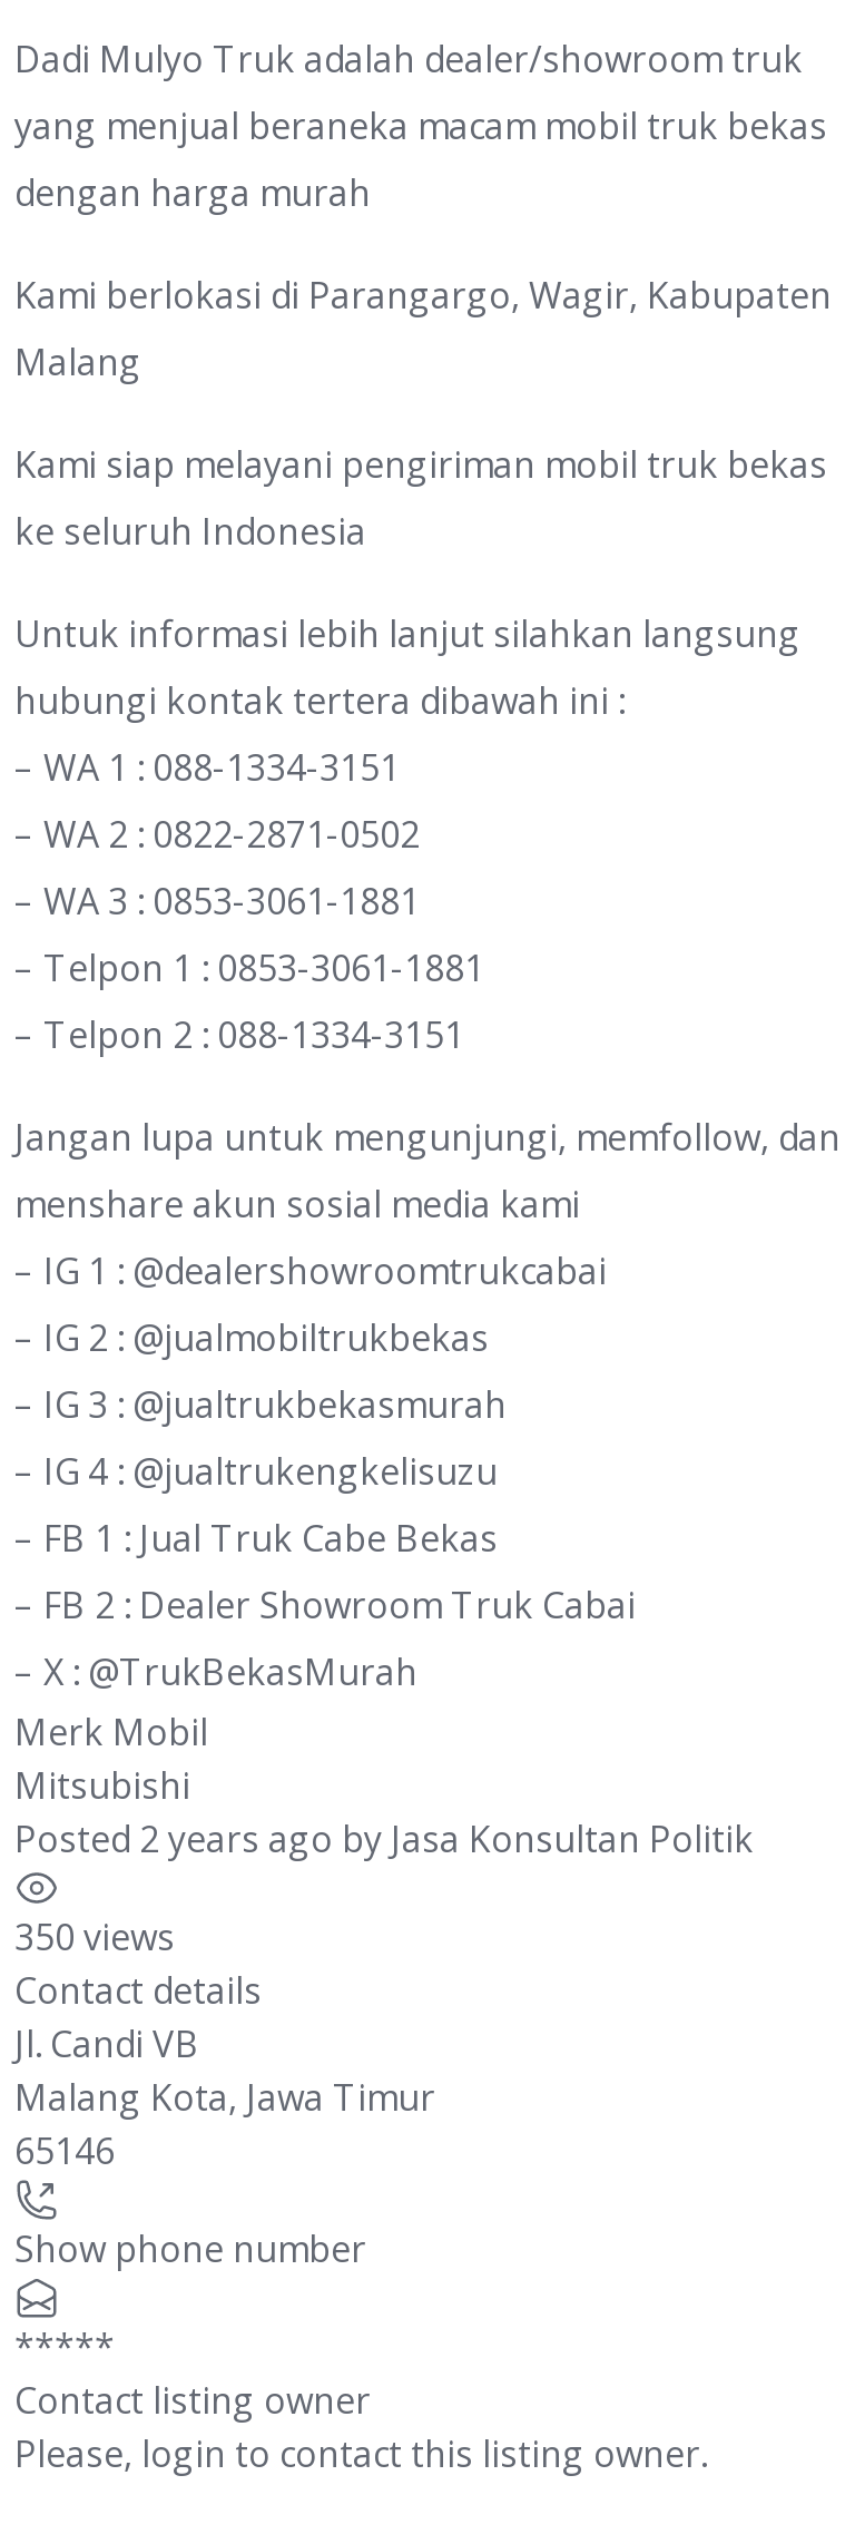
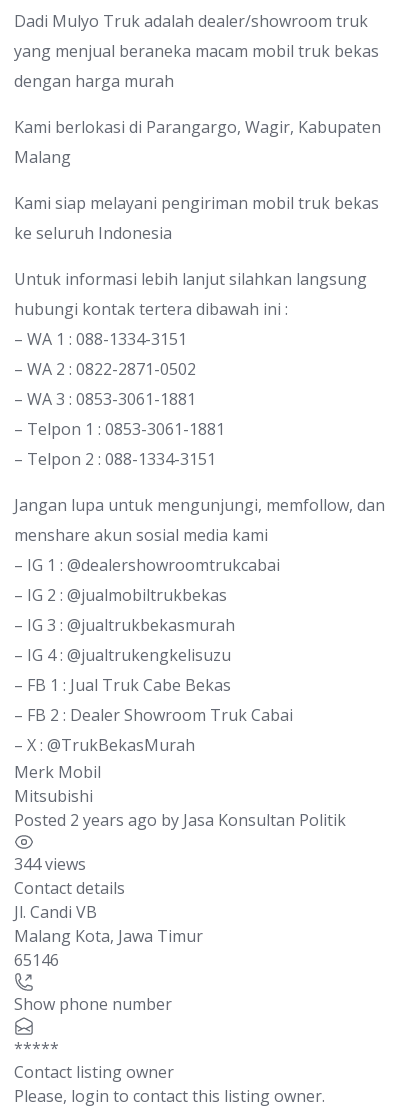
[14,1912,175,1961] 350 views -> [14,853,86,875] 344 views

